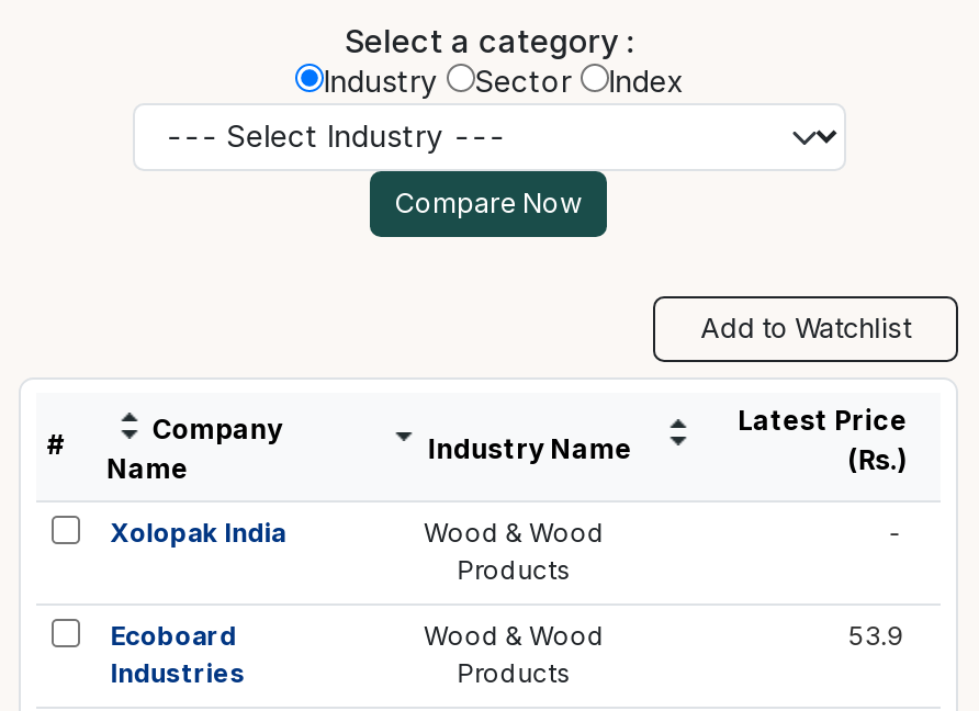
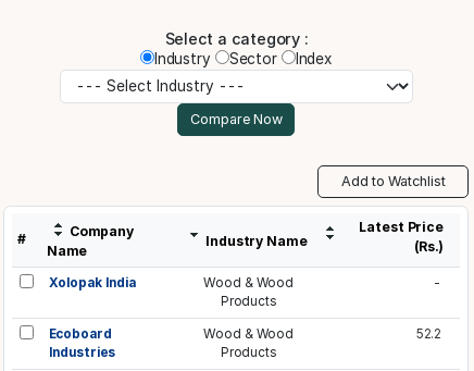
[848,622,903,652] 53.9 -> [415,327,441,342] 52.2

